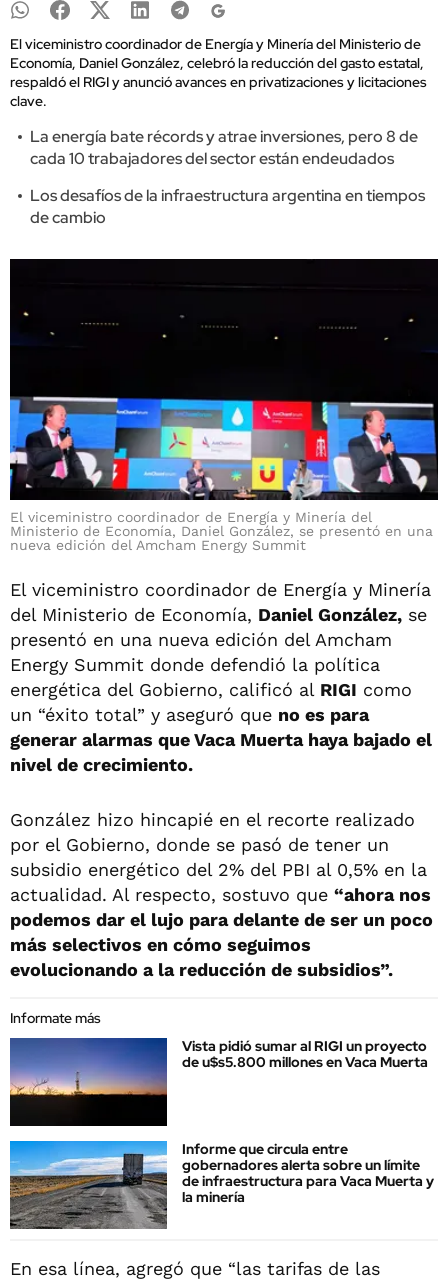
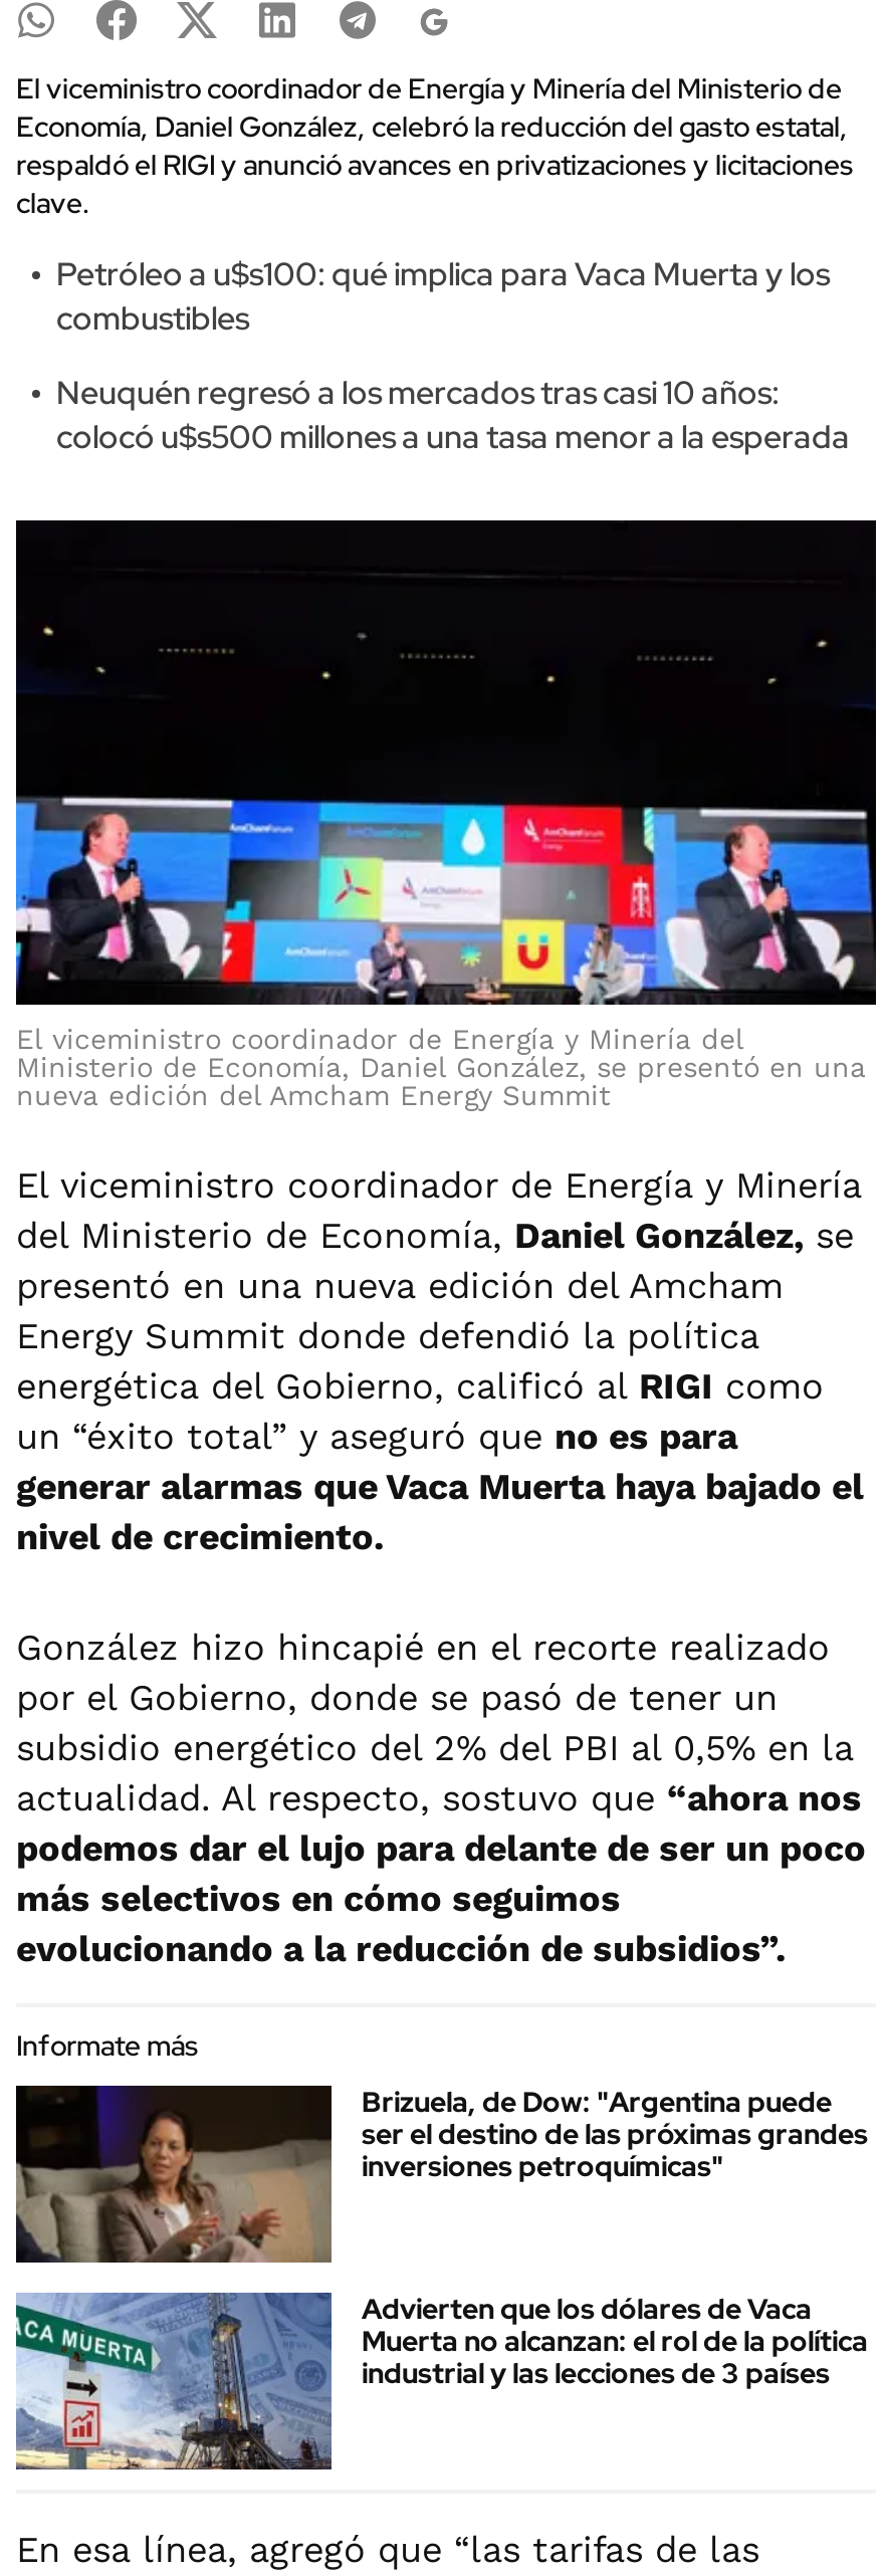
[30,126,418,169] La energía bate récords y atrae inversiones, pero 8 de | cada 10 trabajadores del sector están endeudados -> [56,253,830,340] Petróleo a u$s100: qué implica para Vaca Muerta y los | combustibles
[30,185,425,228] Los desafíos de la infraestructura argentina en tiempos | de cambio -> [56,372,850,458] Neuquén regresó a los mercados tras casi 10 años: | colocó u$s500 millones a una tasa menor a la esperada
[9,1037,428,1127] [image] | Vista pidió sumar al RIGI un proyecto | de u$s5.800 millones en Vaca Muerta -> [14,2083,868,2265] [image] | Brizuela, de Dow: "Argentina puede | ser el destino de las próximas grandes | inversiones petroquímicas"
[9,1140,434,1230] [image] | Informe que circula entre | gobernadores alerta sobre un límite | de infraestructura para Vaca Muerta y | la minería -> [14,2291,868,2470] [image] | Advierten que los dólares de Vaca | Muerta no alcanzan: el rol de la política | industrial y las lecciones de 3 países

